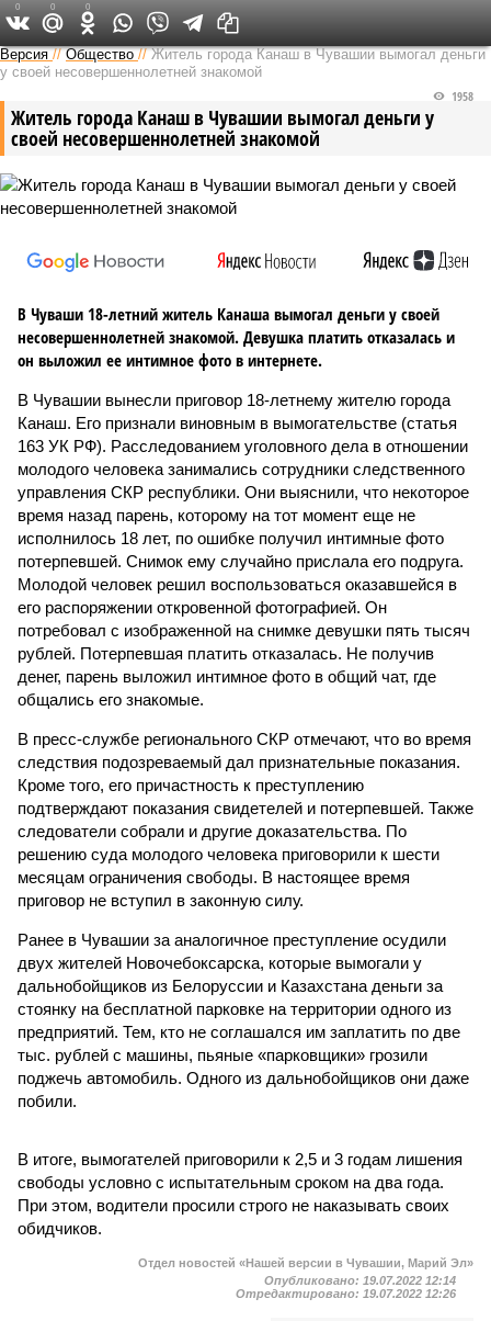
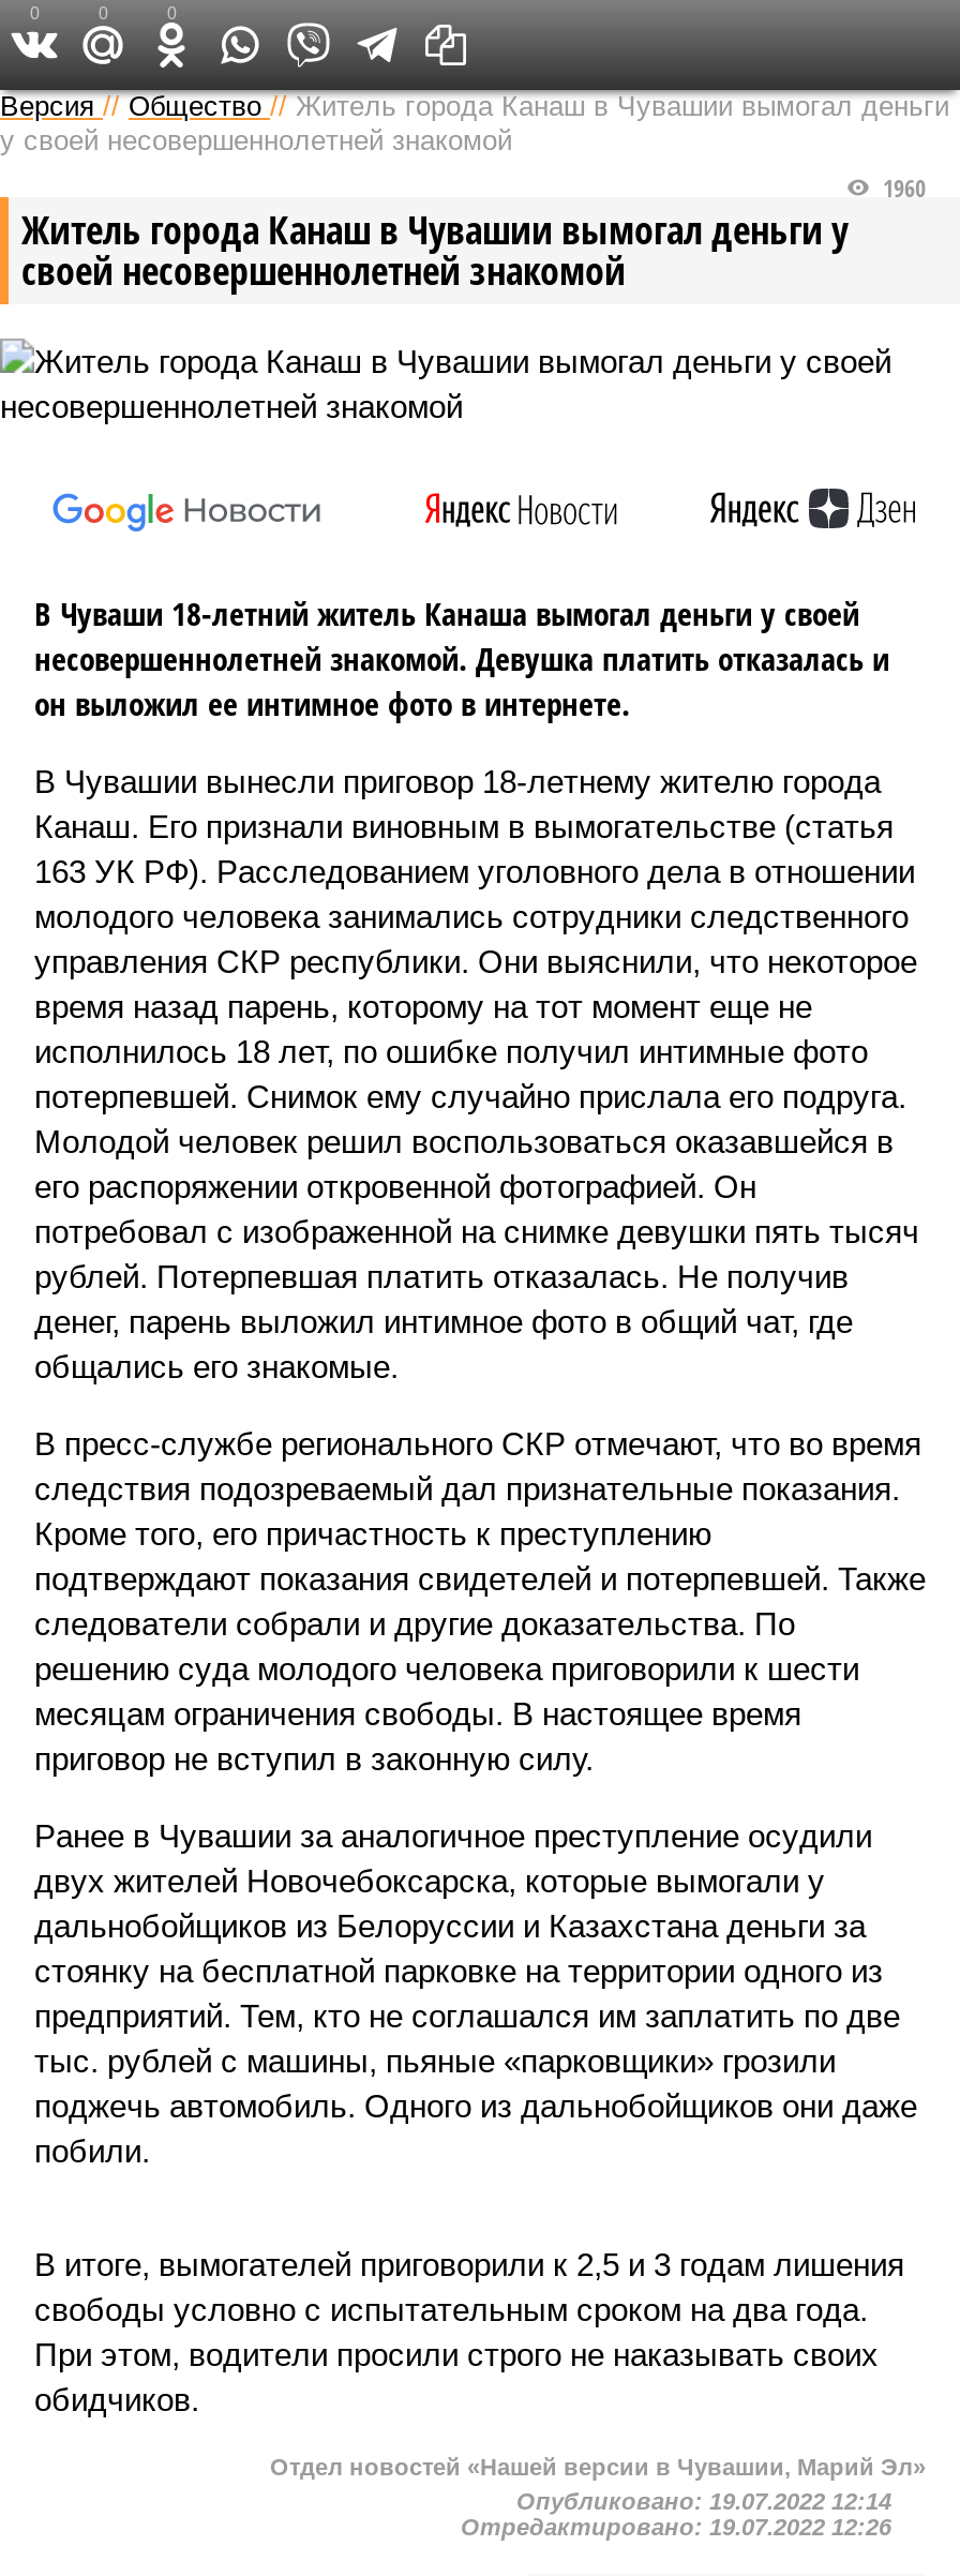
[448,88,473,104] 1958 -> [876,171,926,204] 1960

